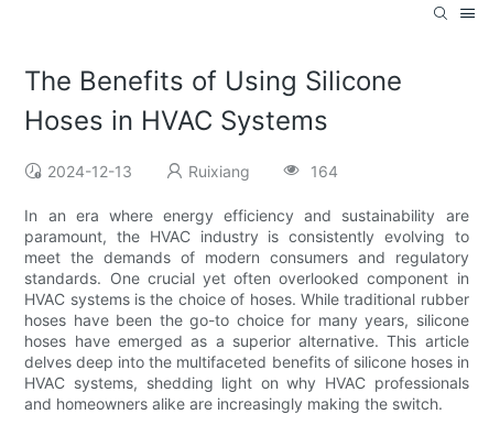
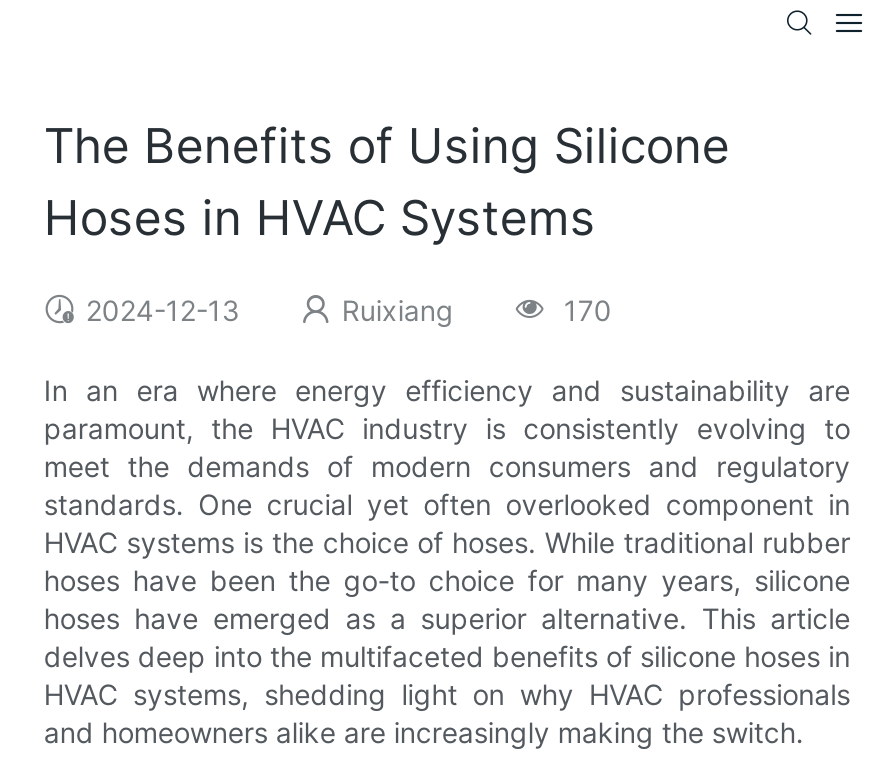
[311,162,339,181] 164 -> [564,294,612,328] 170

